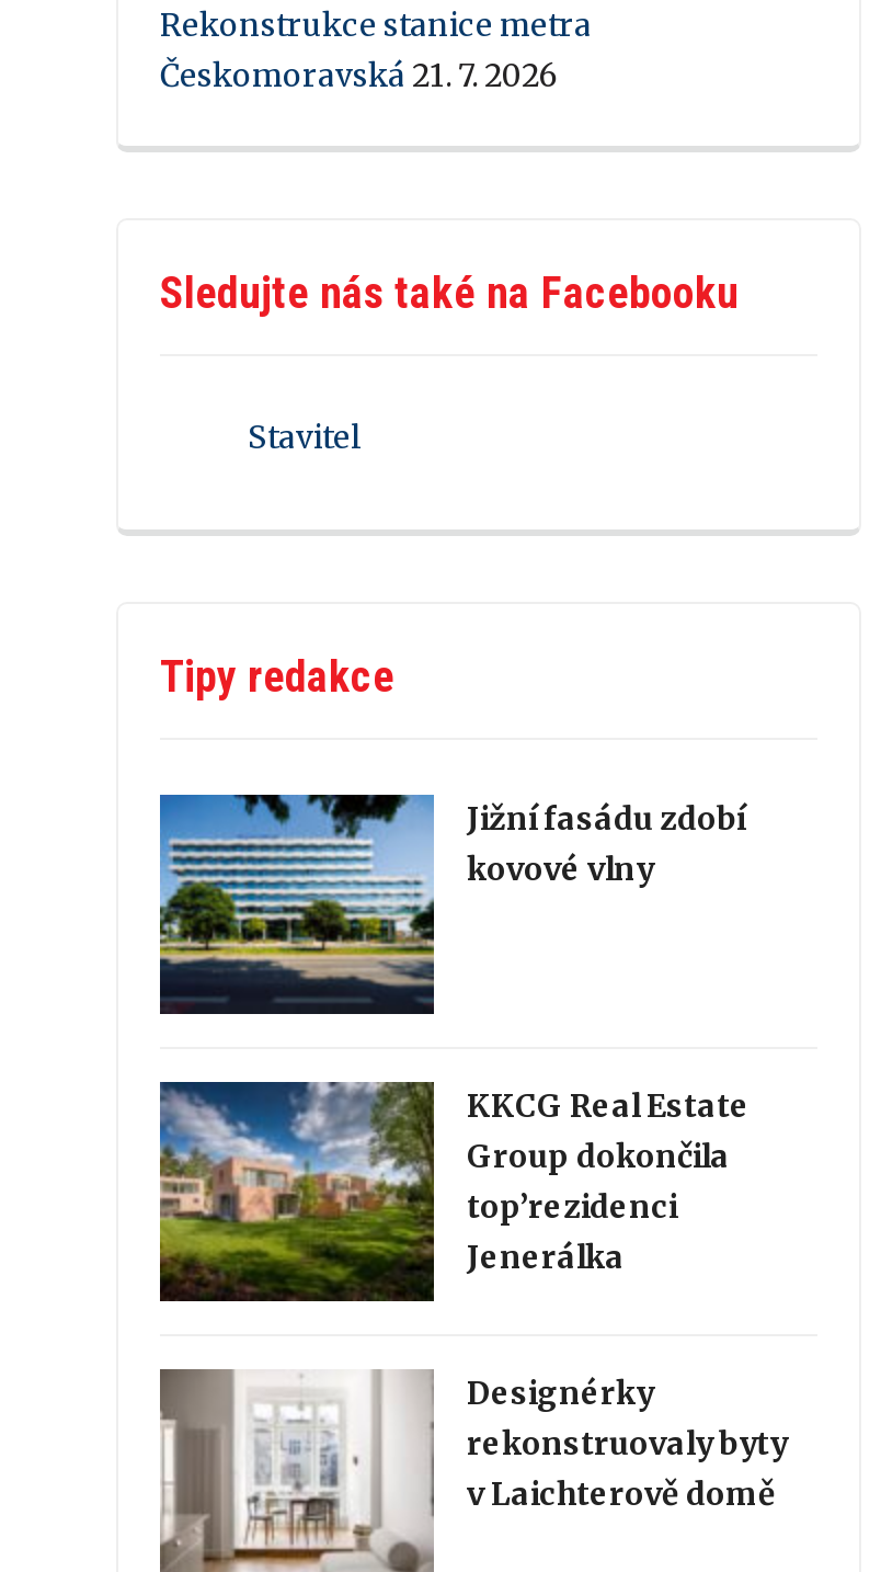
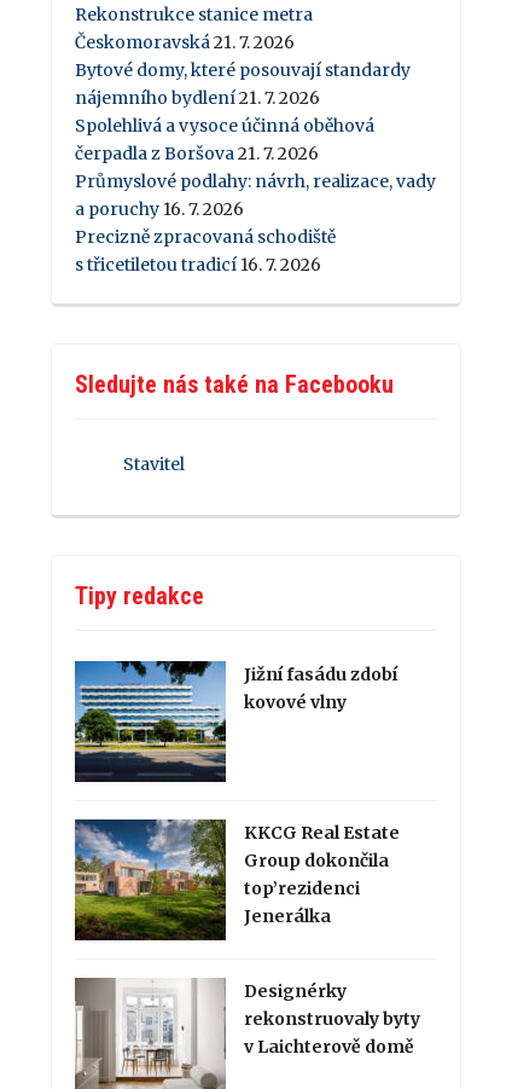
none -> [75,59,436,276] Bytové domy, které posouvají standardy | nájemního bydlení 21. 7. 2026 | Spolehlivá a vysoce účinná oběhová | čerpadla z Boršova 21. 7. 2026 | Průmyslové podlahy: návrh, realizace, vady | a poruchy 16. 7. 2026 | Precizně zpracovaná schodiště | s třicetiletou tradicí 16. 7. 2026

